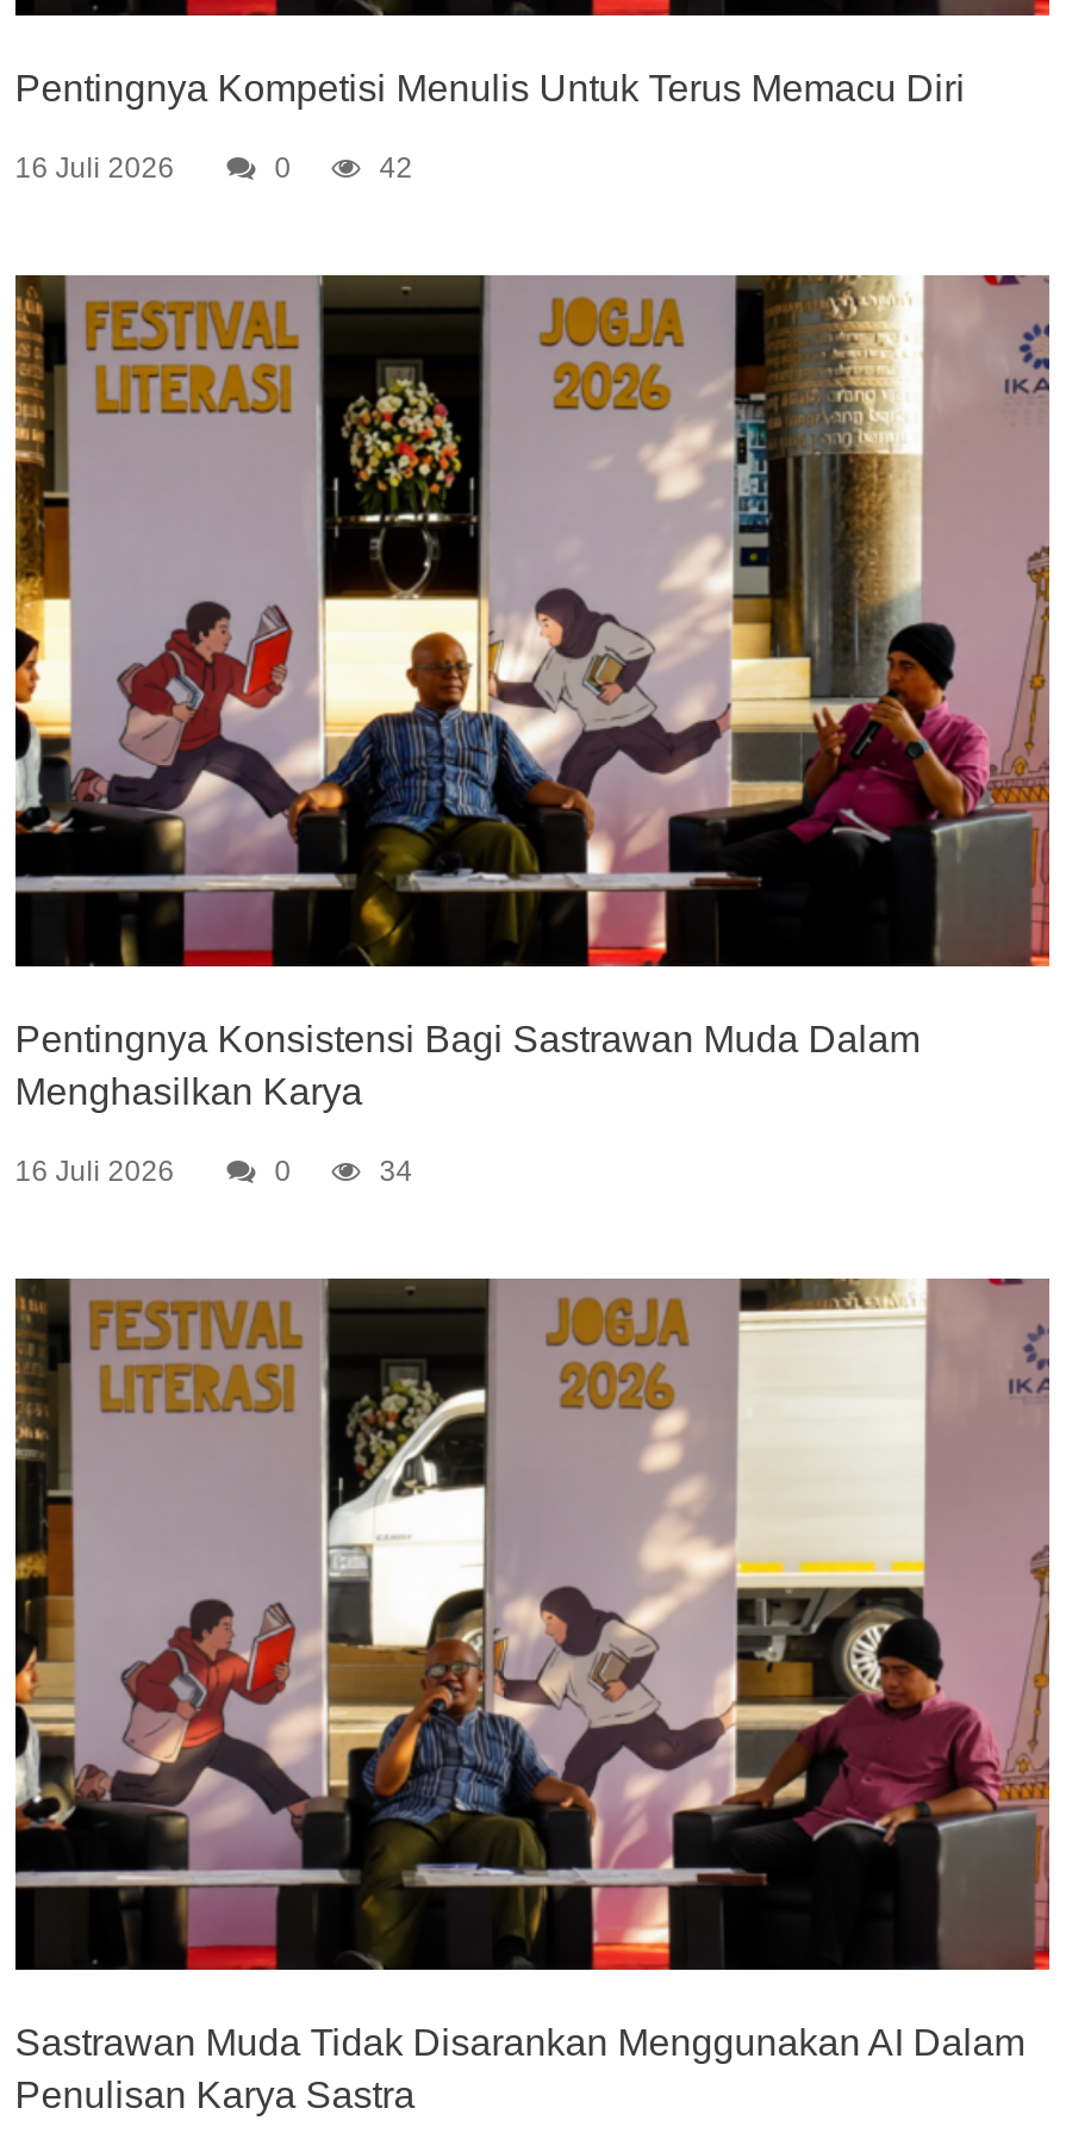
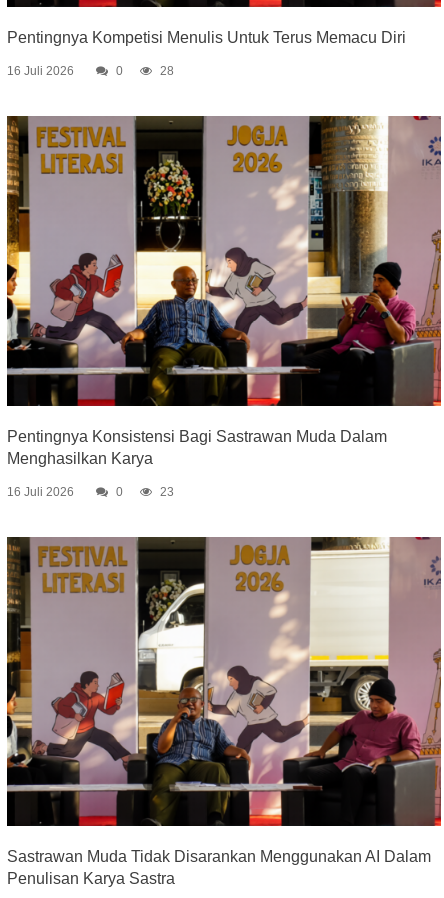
[379,152,413,185] 42 -> [160,64,174,78] 28
[379,1155,413,1188] 34 -> [160,484,174,498] 23

